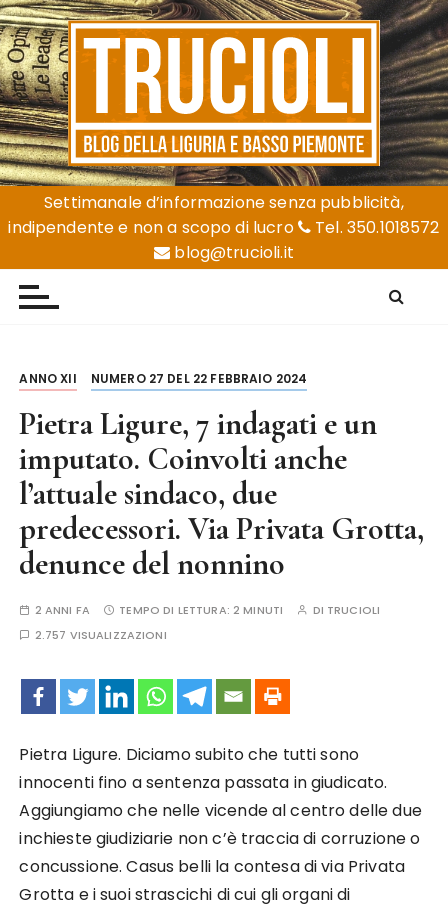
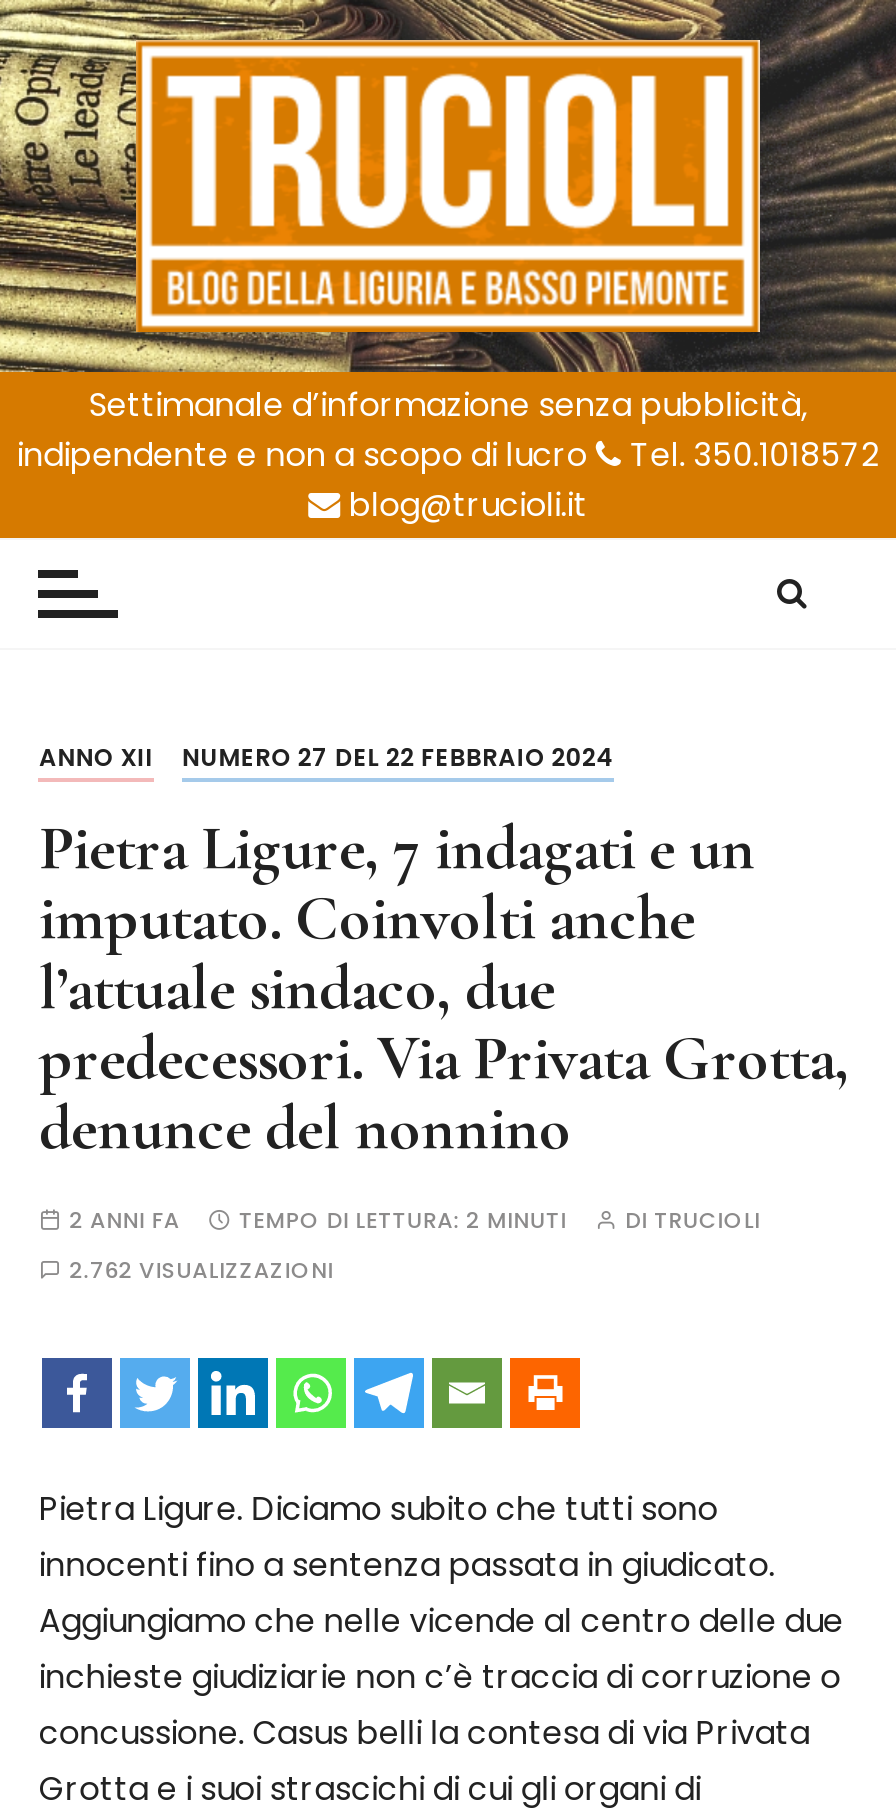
[35,627,167,643] 2.757 VISUALIZZAZIONI -> [69,1254,334,1286] 2.762 VISUALIZZAZIONI

